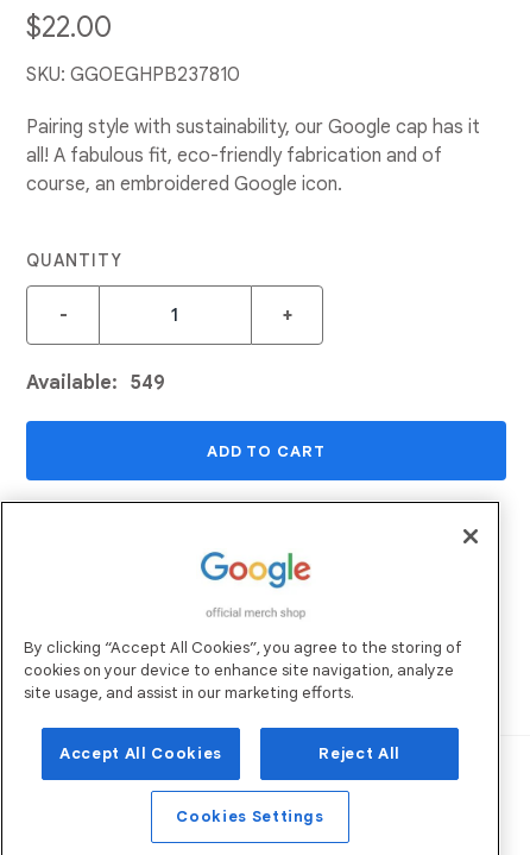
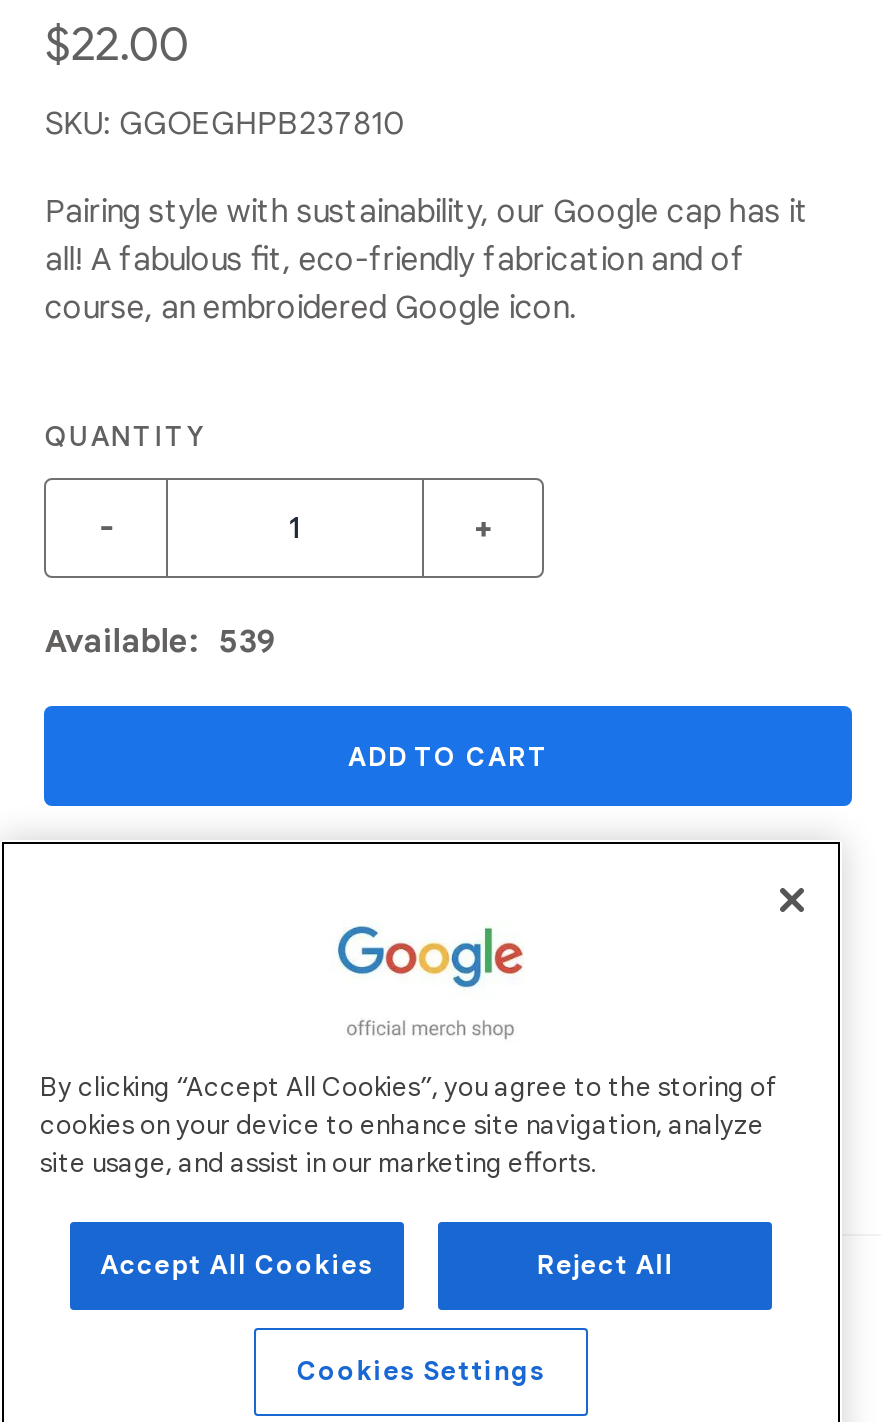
[27,371,166,395] Available: 549 -> [45,622,277,662] Available: 539

